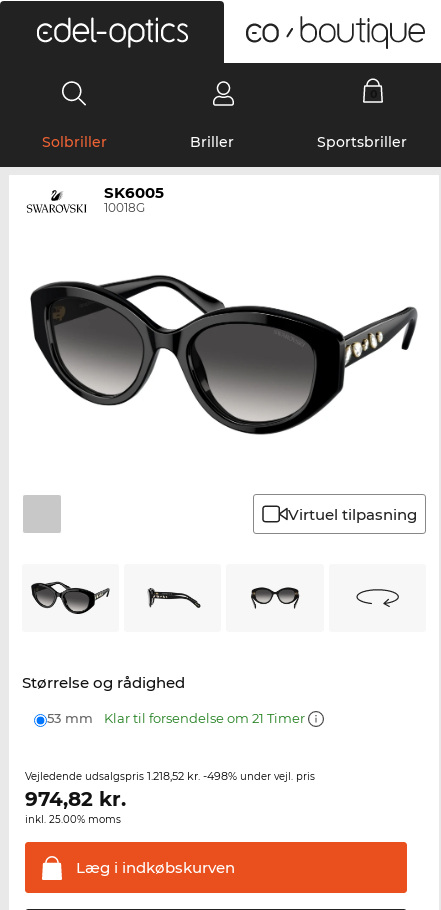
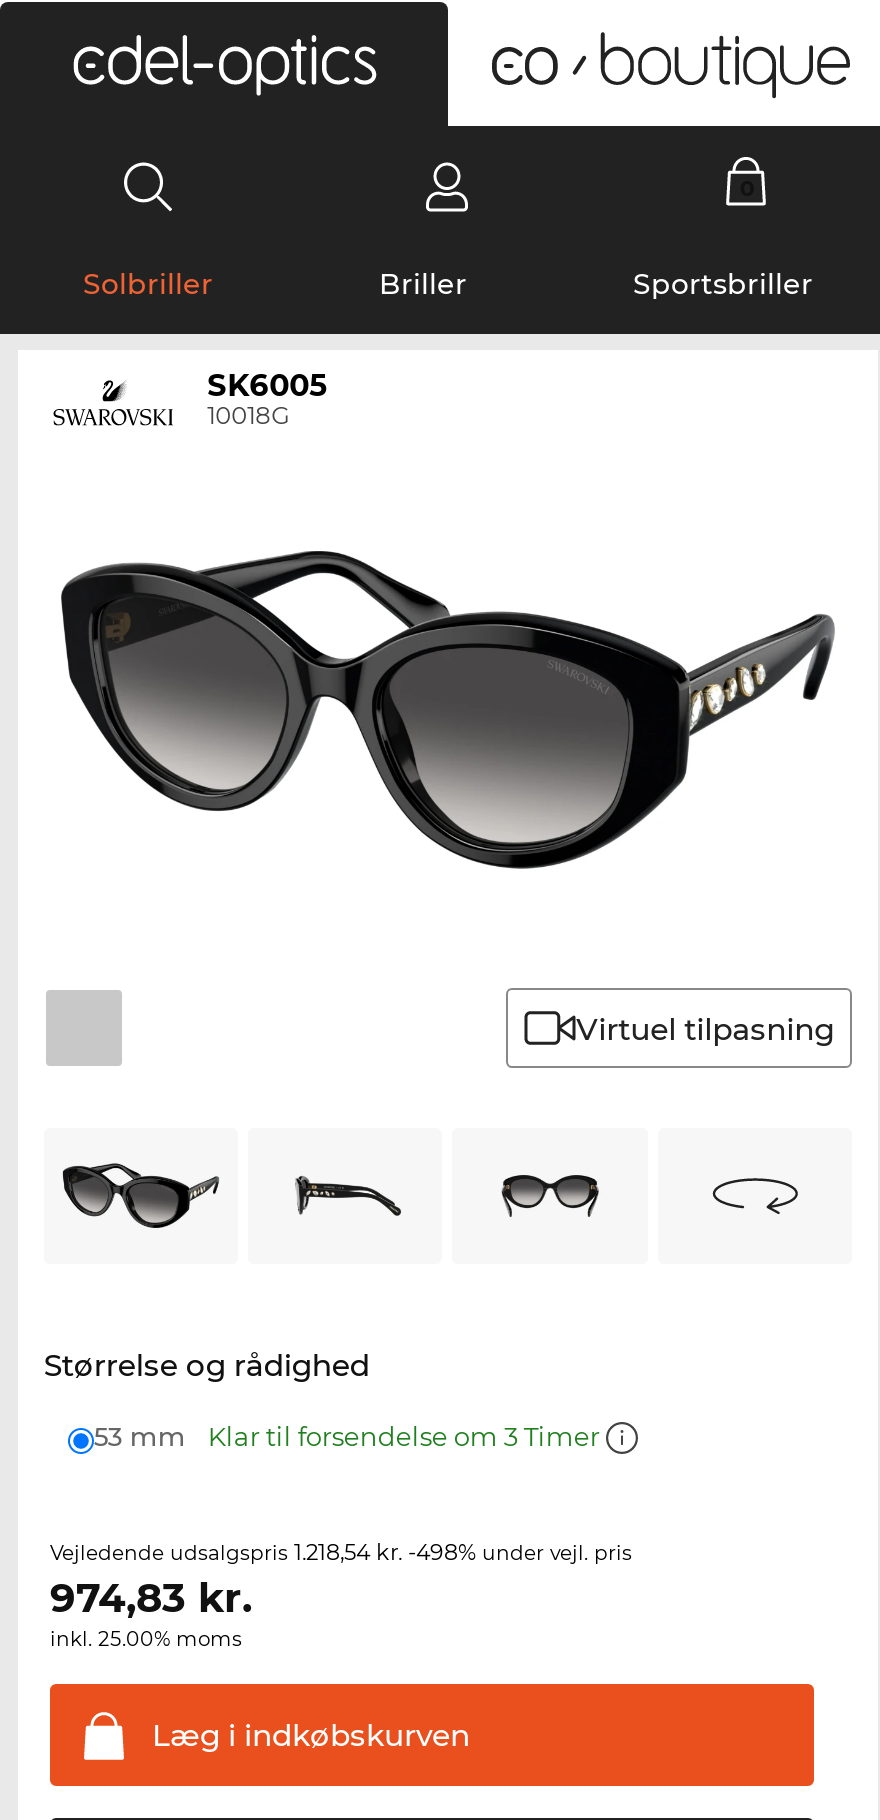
[47,710,308,726] 53 mm Klar til forsendelse om 21 Timer -> [94,1421,606,1453] 53 mm Klar til forsendelse om 3 Timer
[25,769,315,783] Vejledende udsalgspris 1.218,52 kr. -498% under vejl. pris -> [50,1539,632,1567] Vejledende udsalgspris 1.218,54 kr. -498% under vejl. pris
[25,787,126,811] 974,82 kr. -> [50,1575,252,1623] 974,83 kr.

